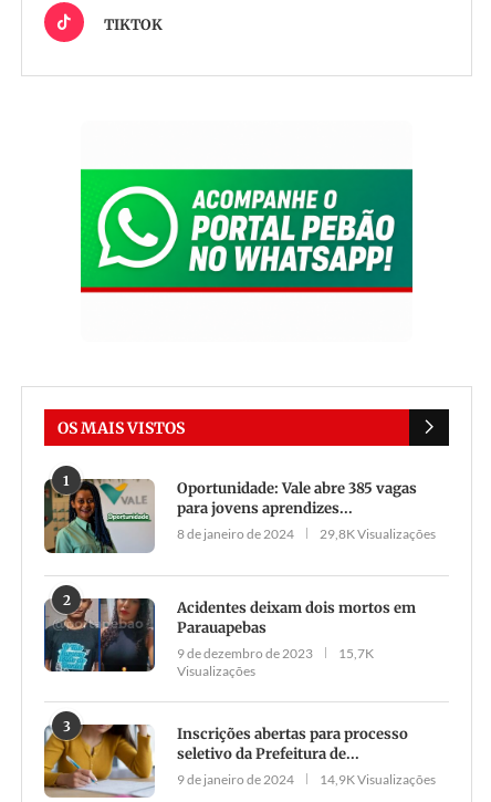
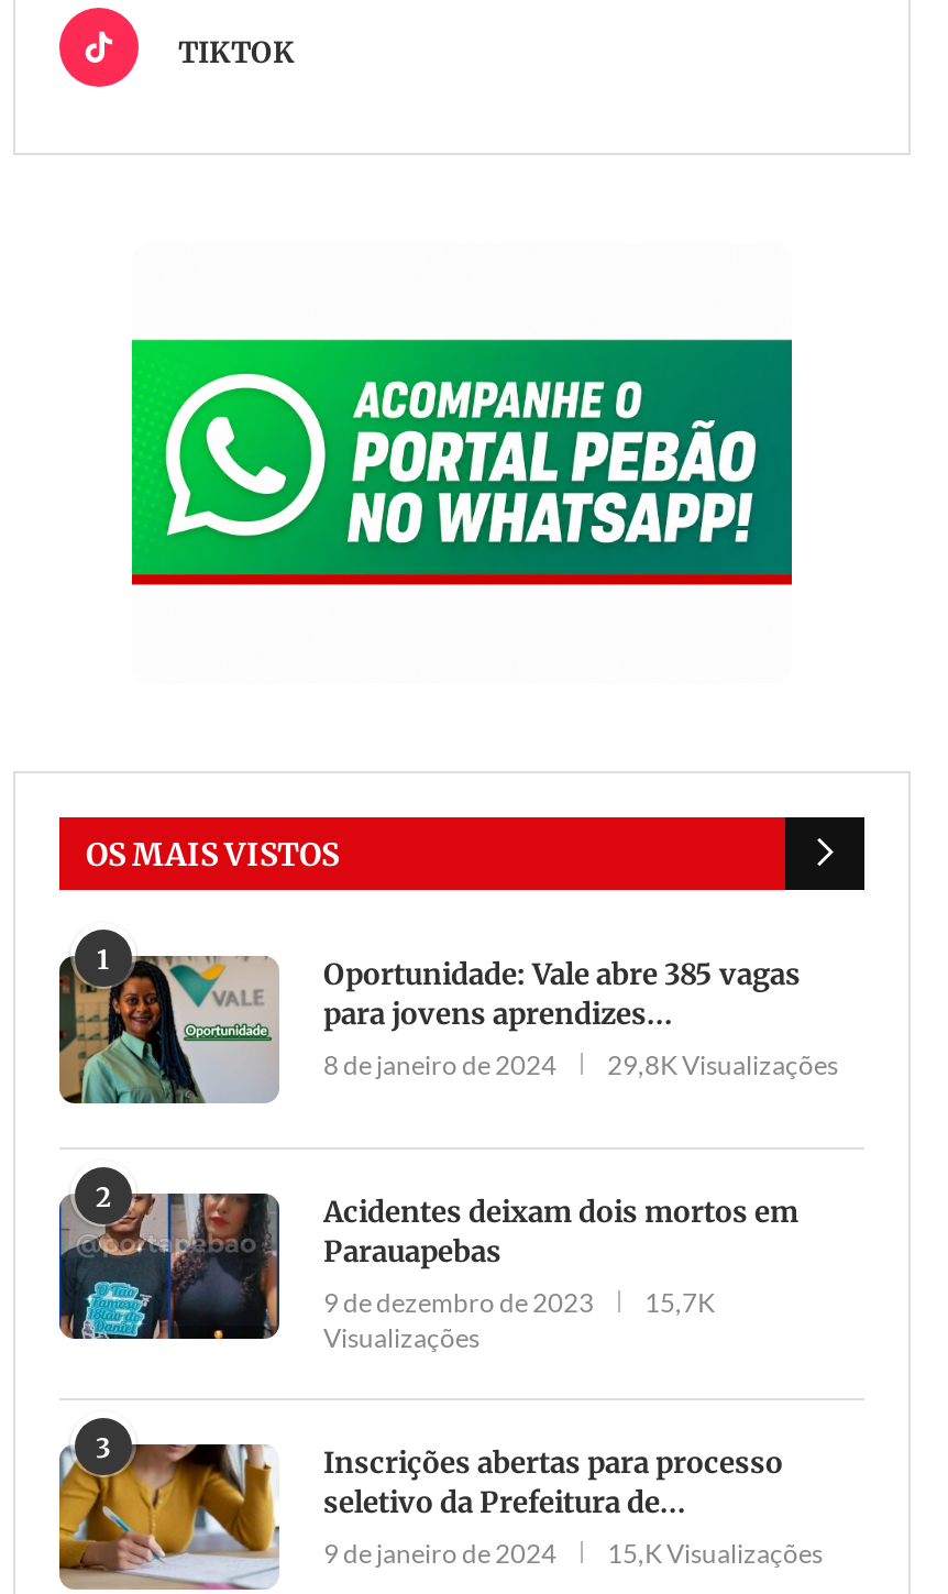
[320,771,436,787] 14,9K Visualizações -> [607,1536,823,1569] 15,K Visualizações

